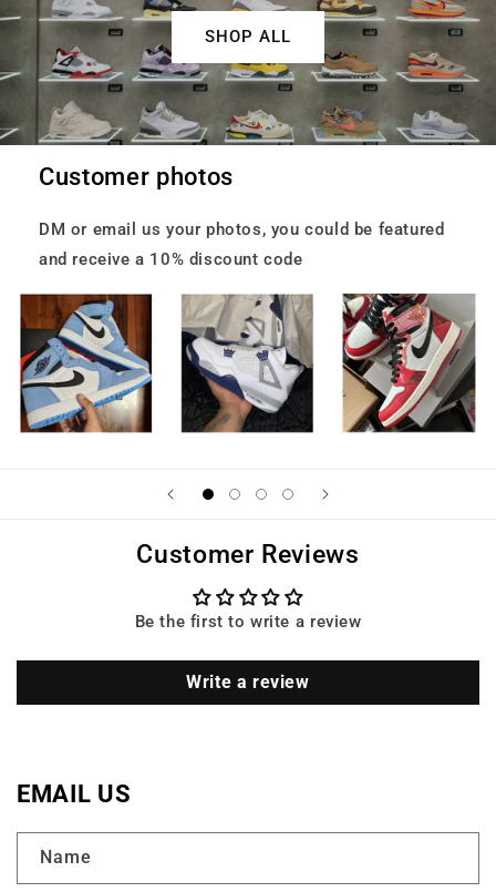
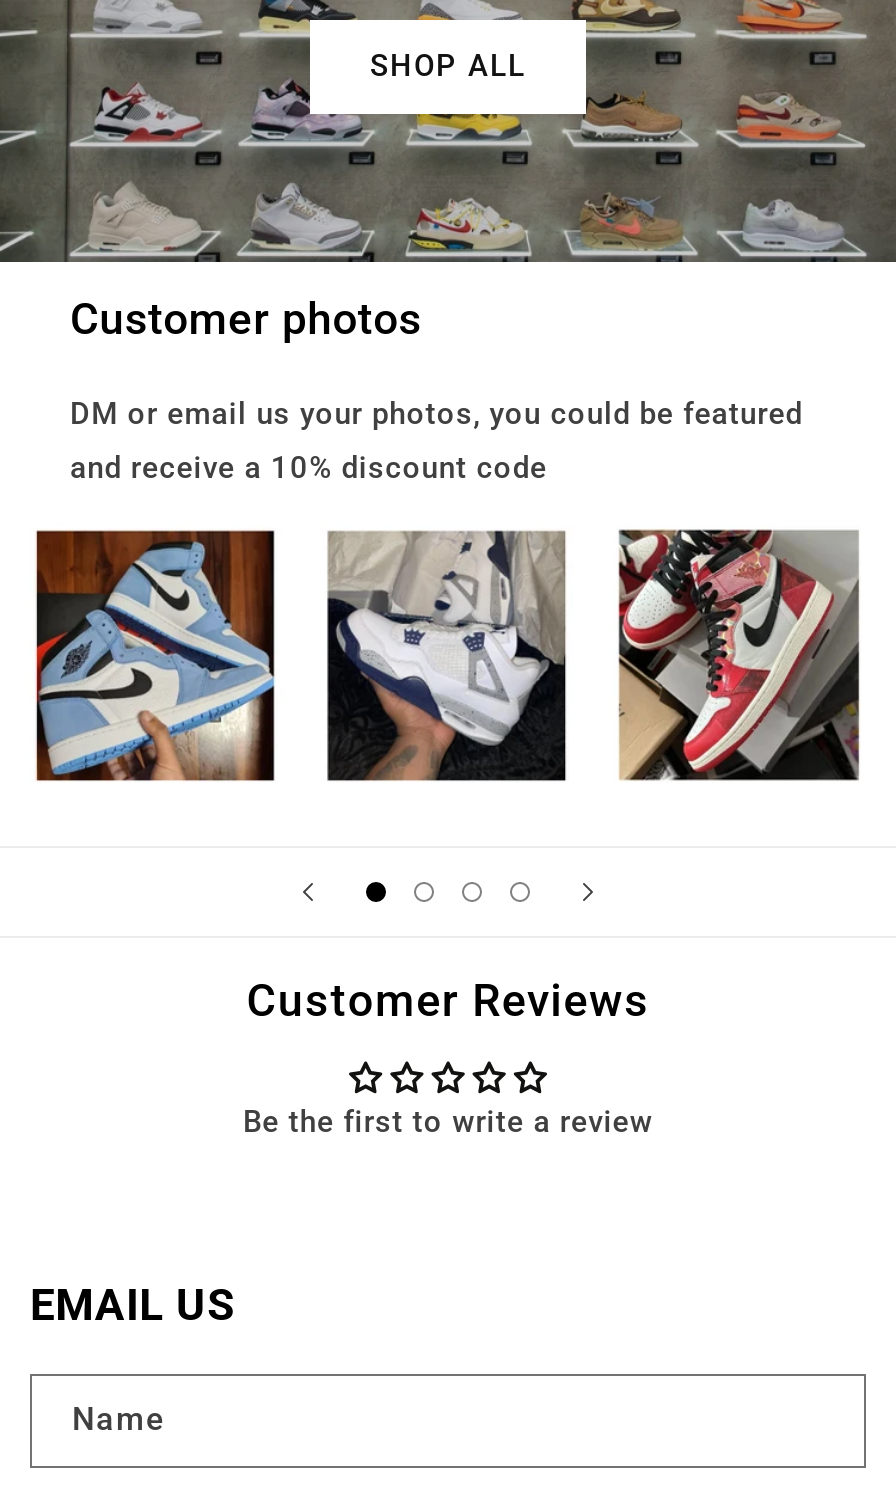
[186,671,310,693] Write a review -> none

